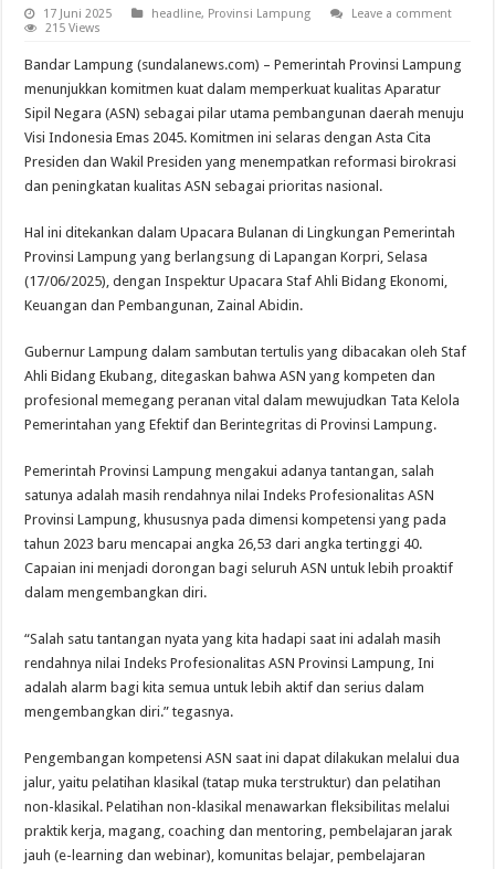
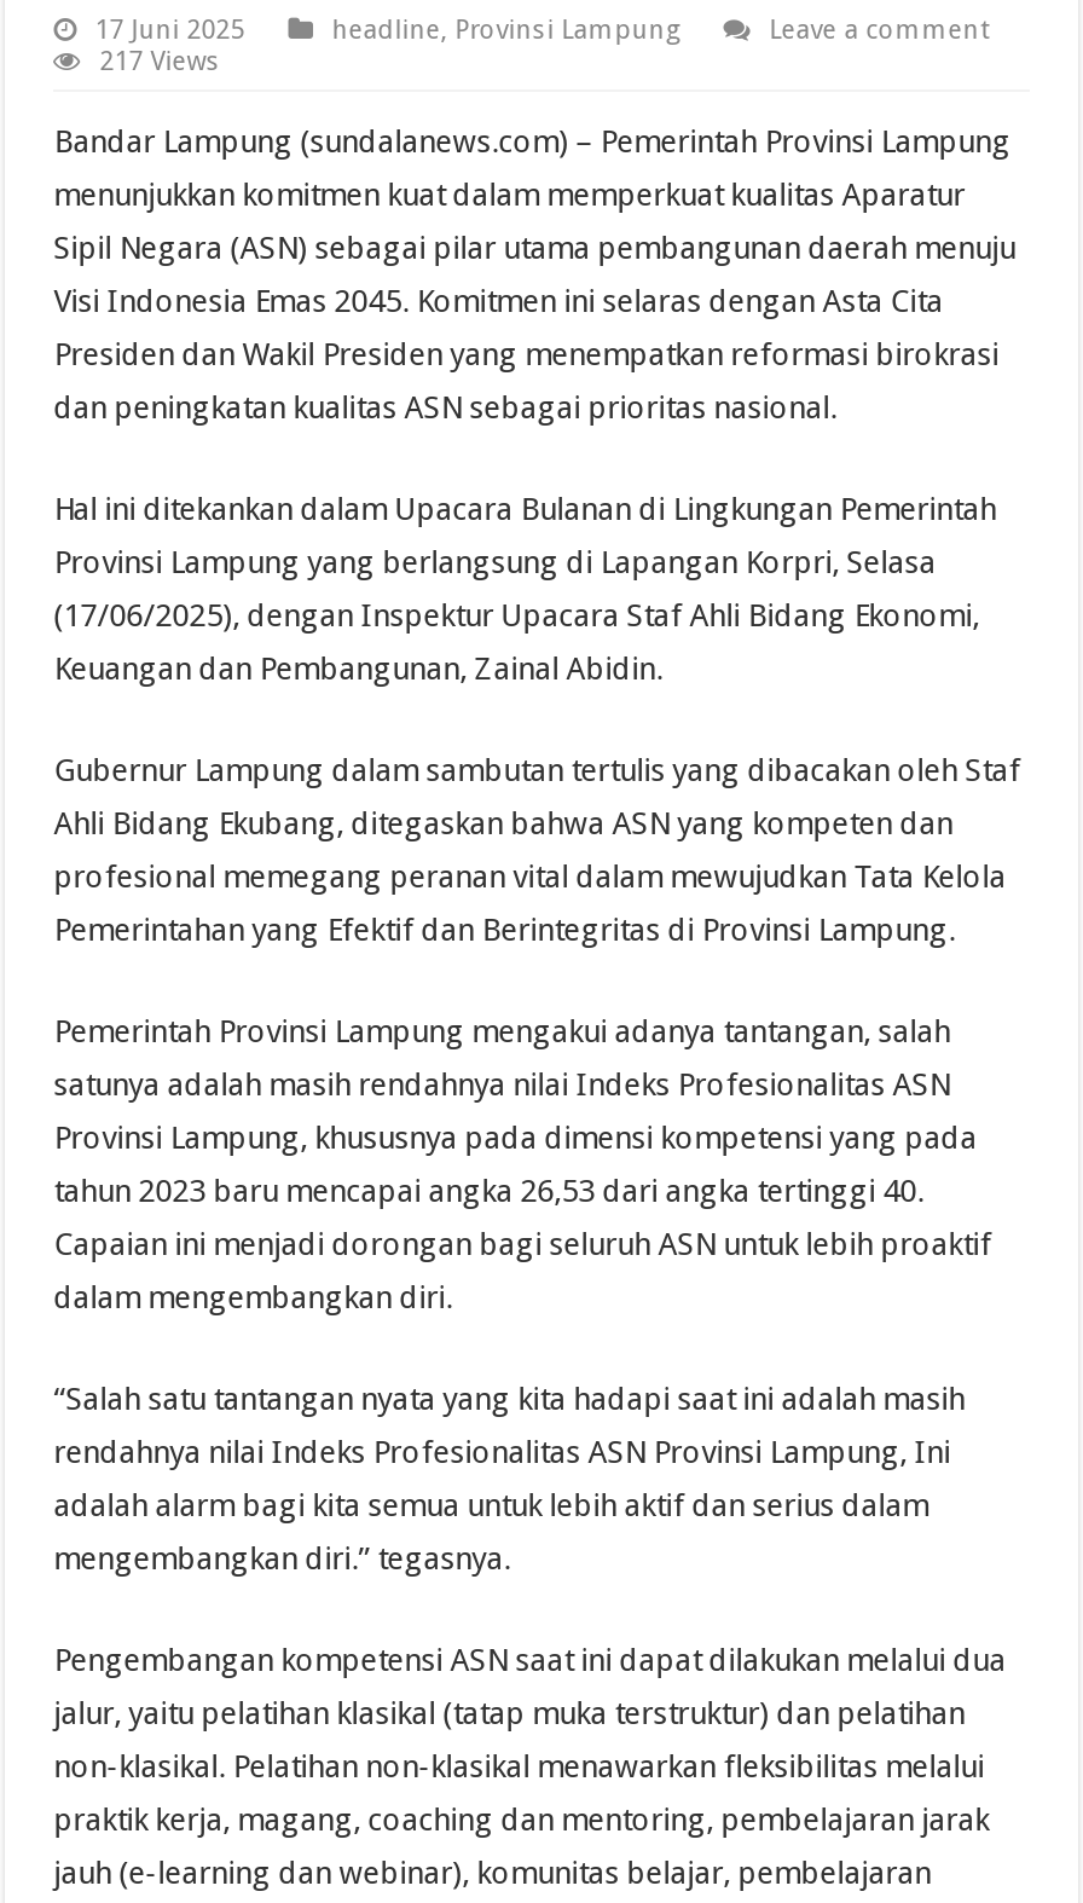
[46,21,101,35] 215 Views -> [100,46,220,78] 217 Views

